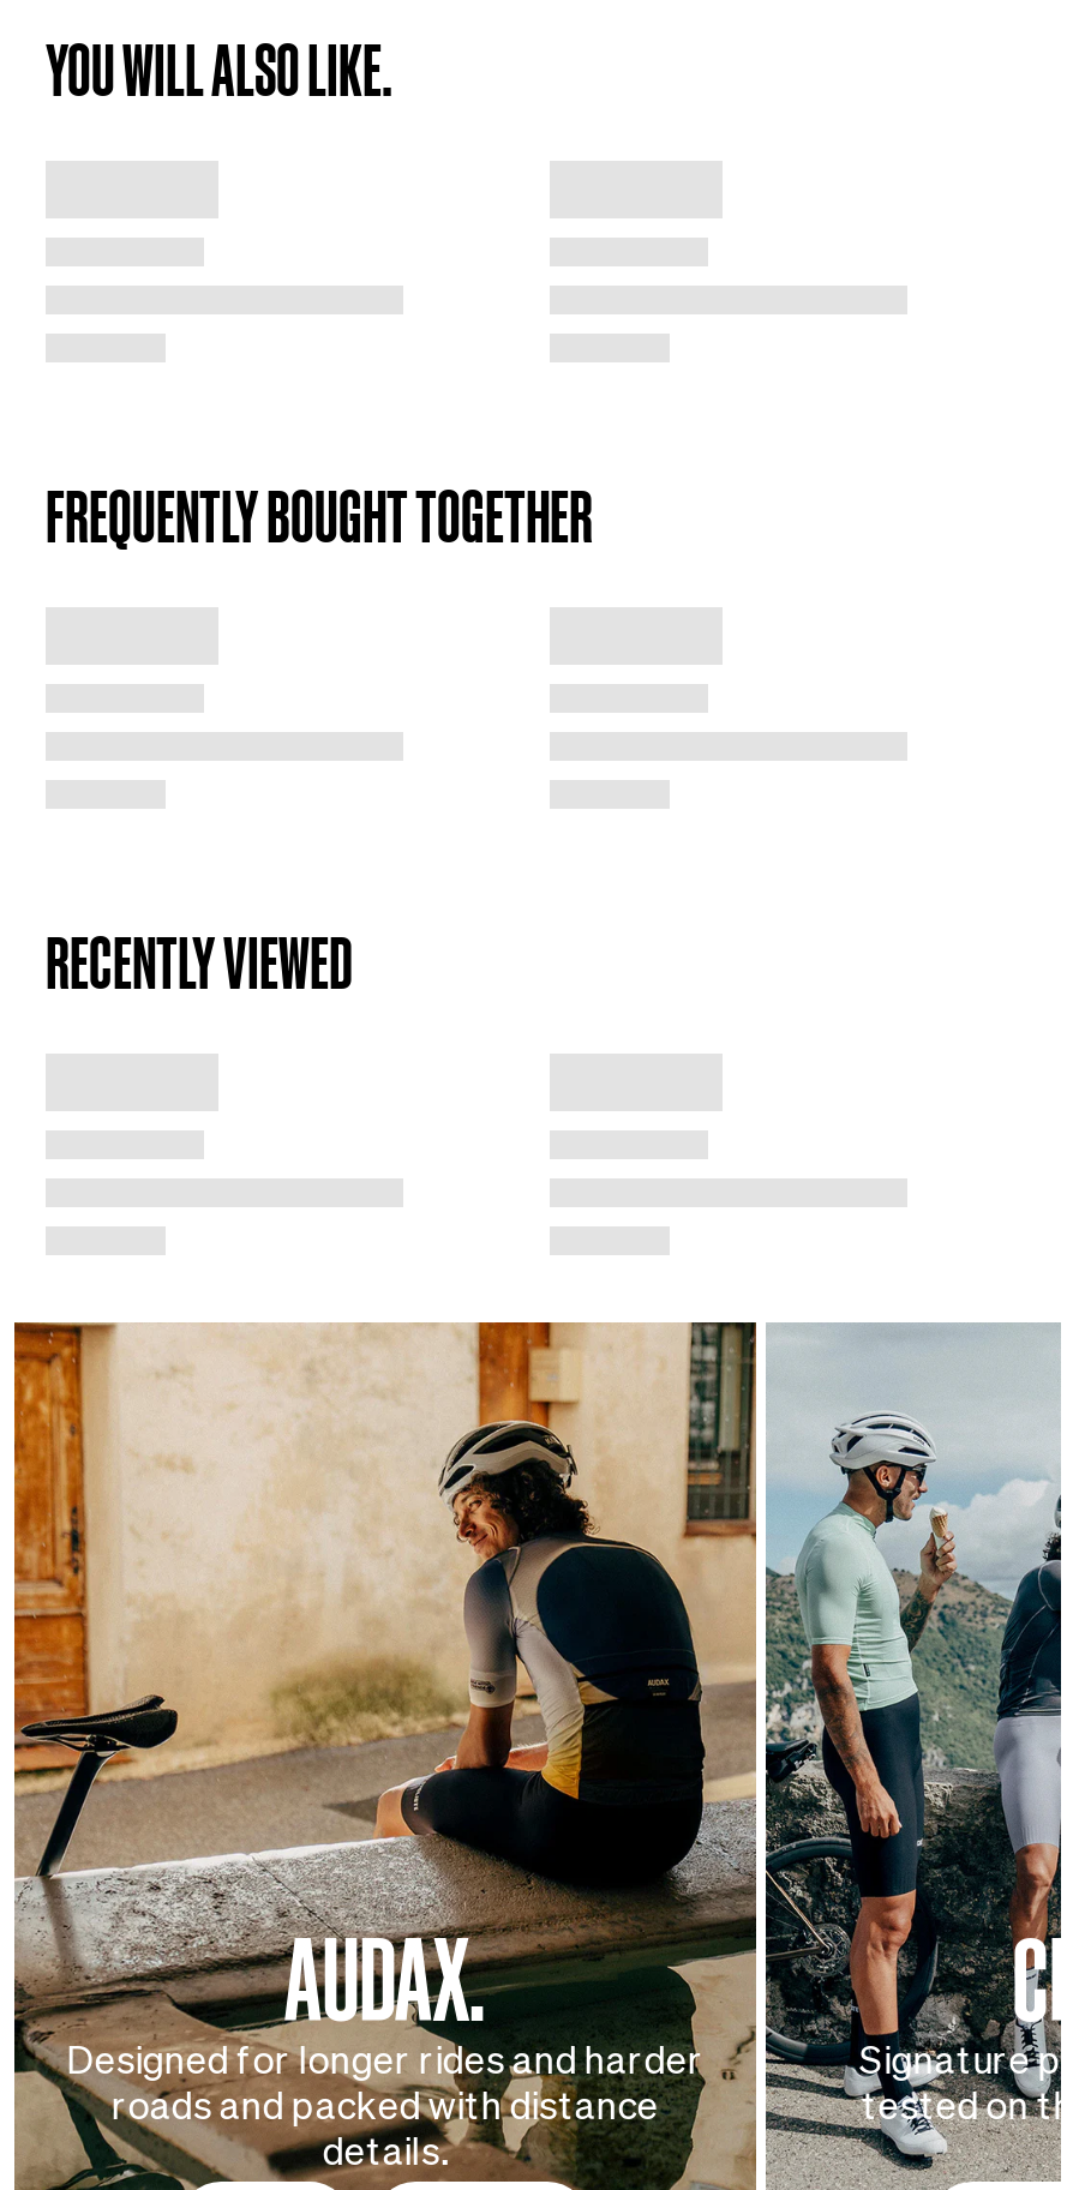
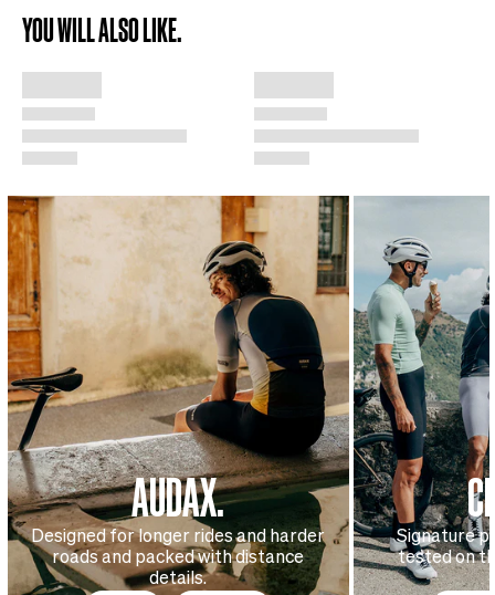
[46,477,593,556] FREQUENTLY BOUGHT TOGETHER -> none
[46,923,353,1002] RECENTLY VIEWED -> none

